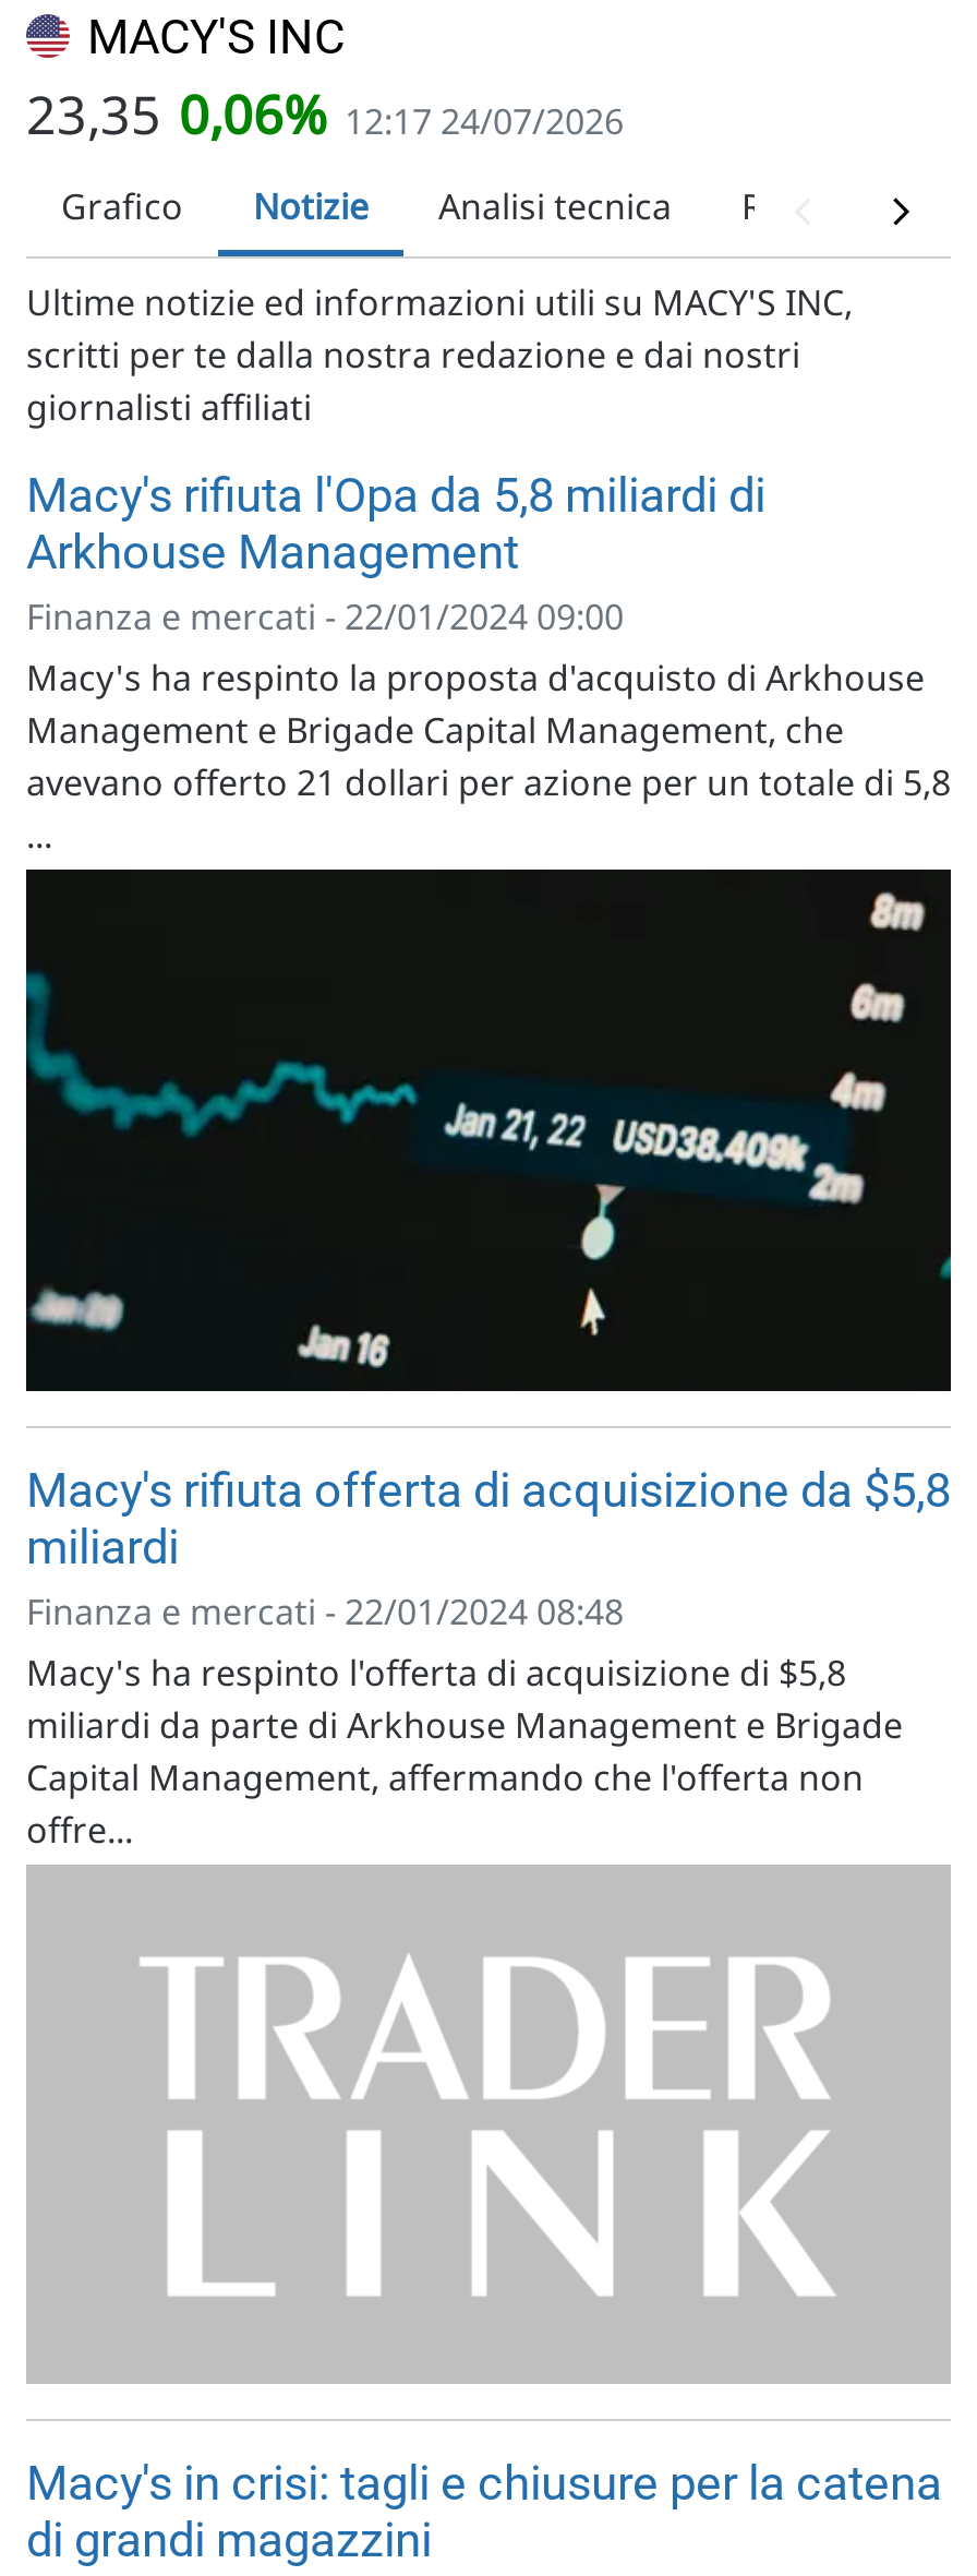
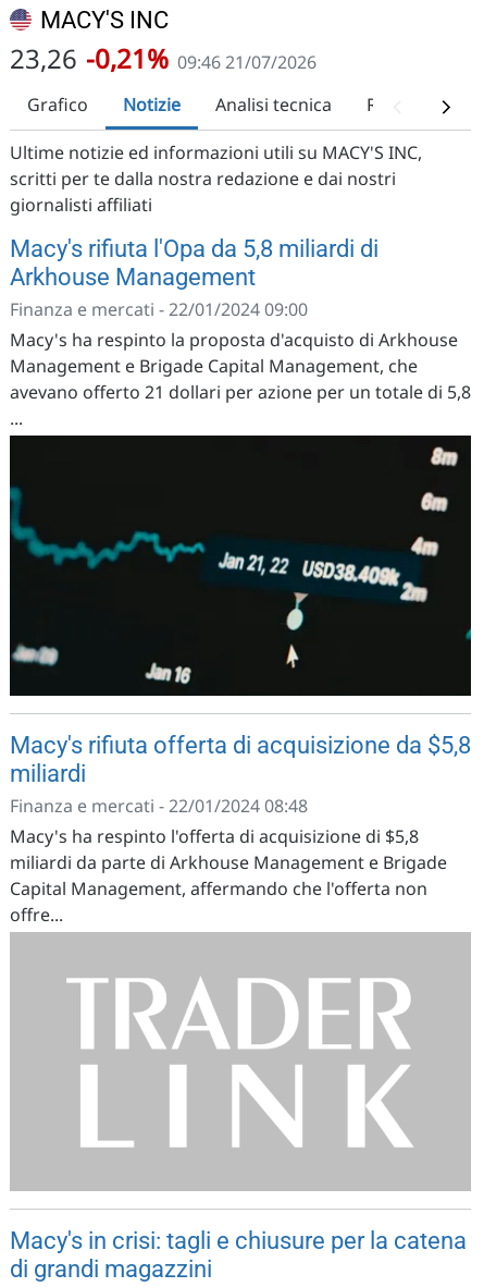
[26,77,624,149] 23,35 0,06% 12:17 24/07/2026 -> [10,40,317,76] 23,26 -0,21% 09:46 21/07/2026

